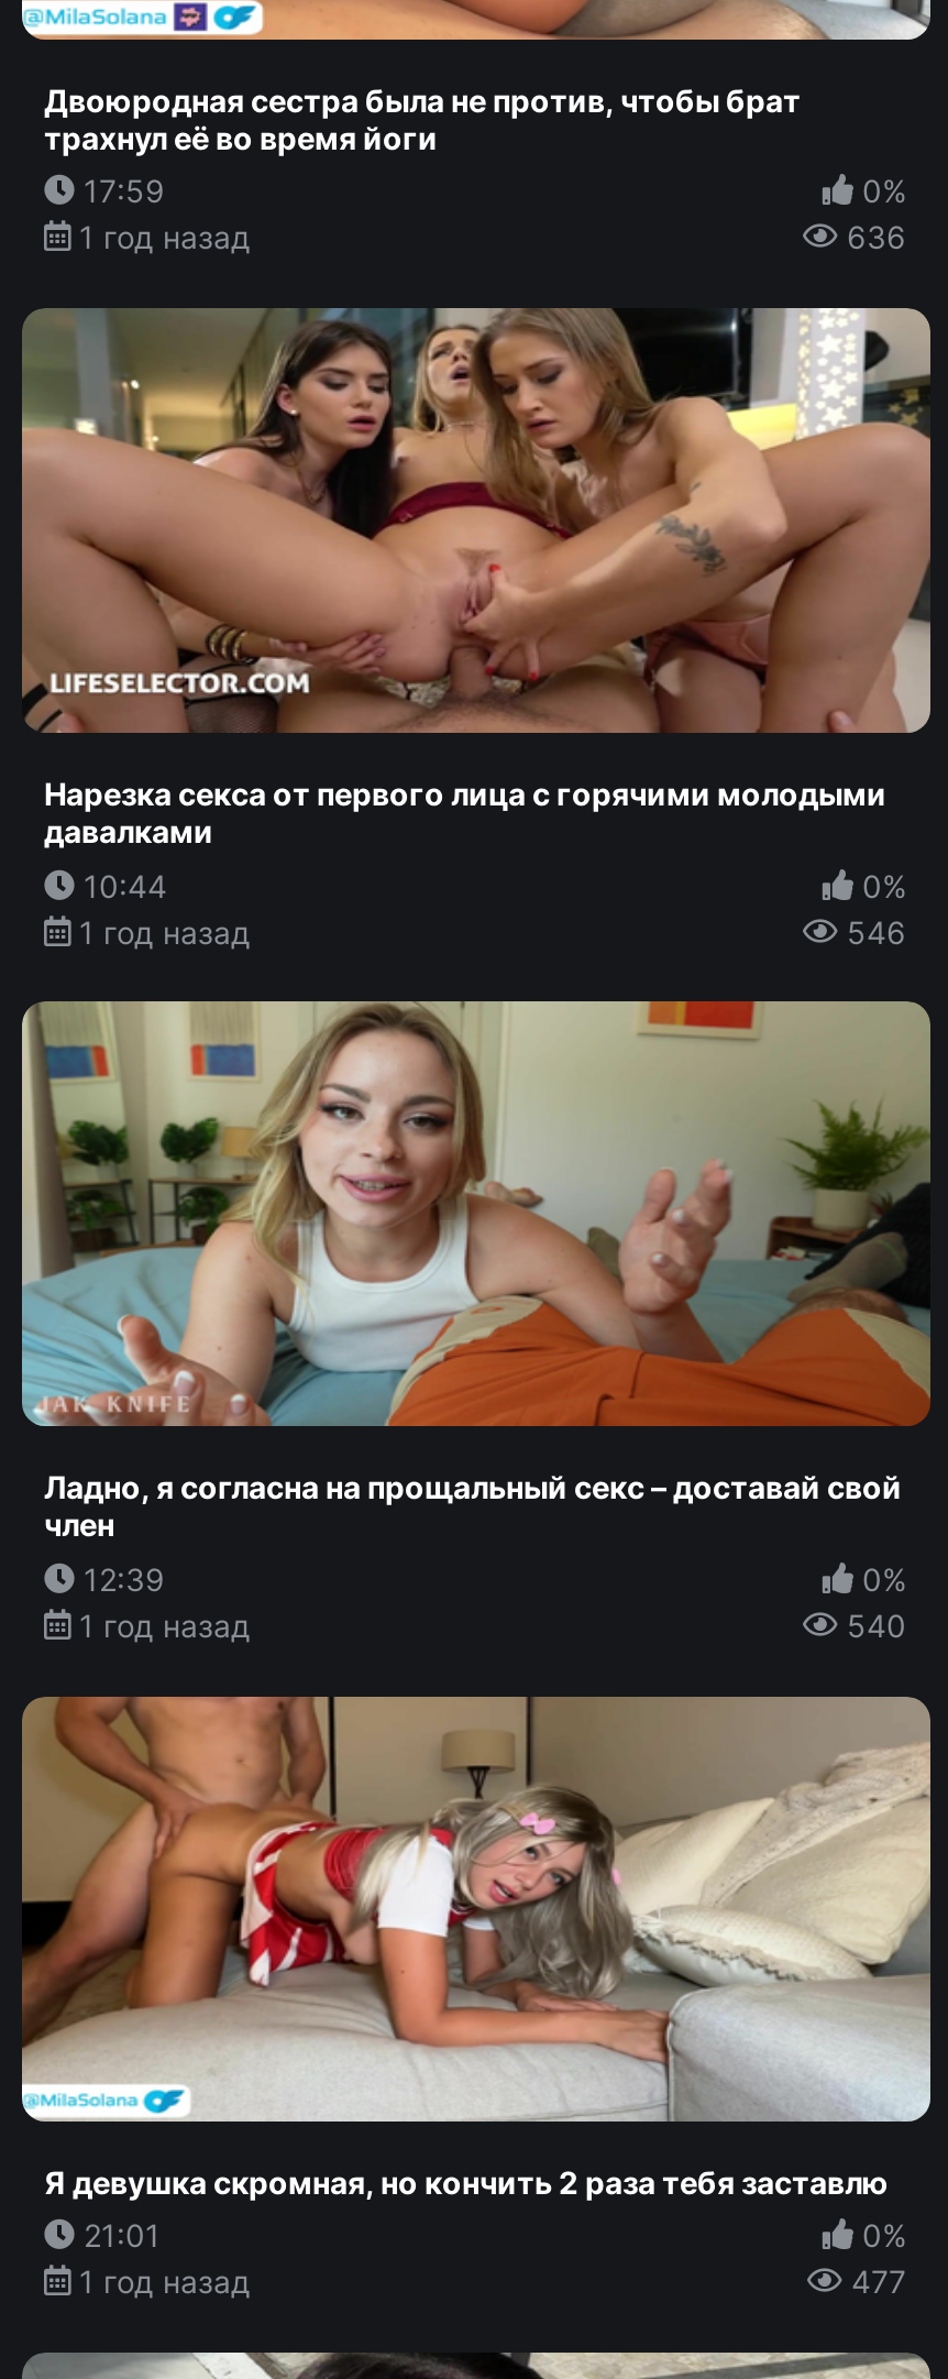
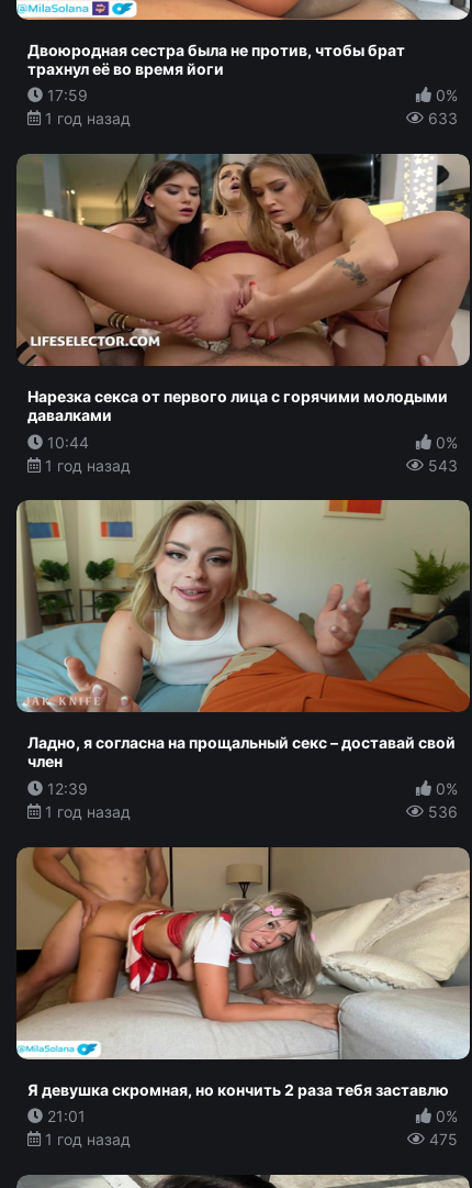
[838,219,906,256] 636 -> [424,109,458,128] 633
[838,913,906,950] 546 -> [424,456,458,475] 543
[838,1607,906,1644] 540 -> [424,802,458,821] 536
[842,2263,906,2300] 477 -> [425,1130,458,1149] 475

